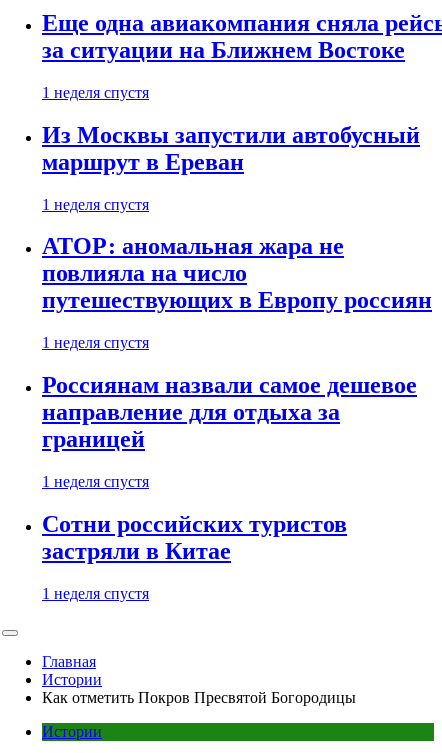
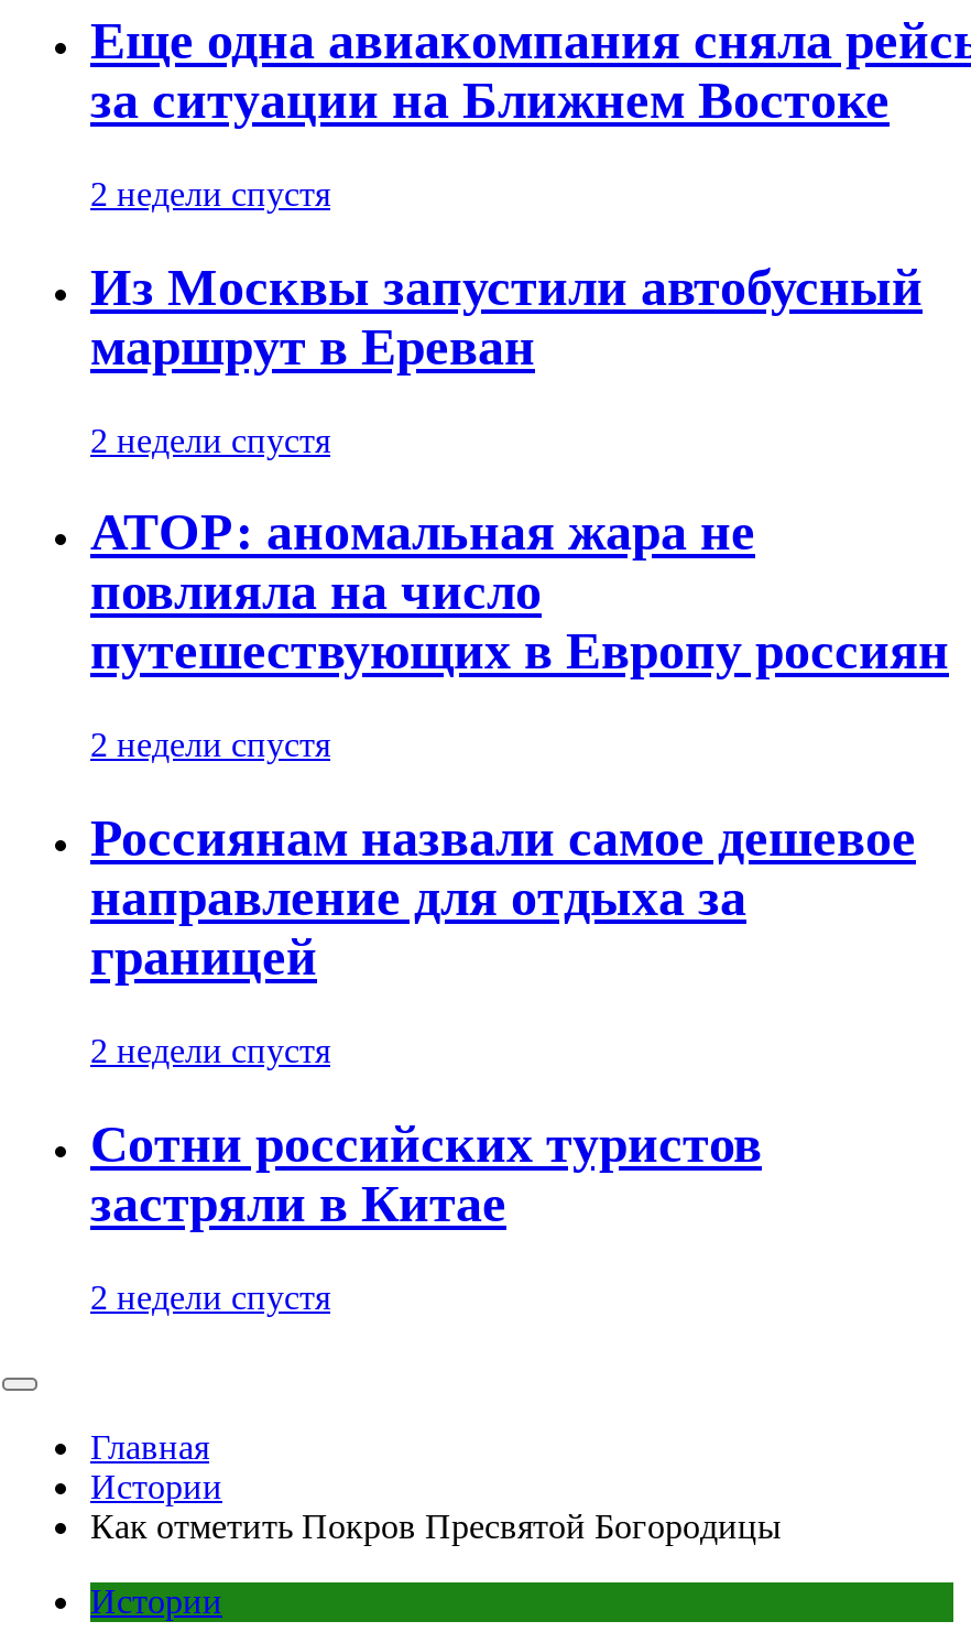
[42,84,149,101] 1 неделя спустя -> [90,175,330,212] 2 недели спустя
[42,196,149,213] 1 неделя спустя -> [90,421,330,458] 2 недели спустя
[42,334,149,351] 1 неделя спустя -> [90,727,330,764] 2 недели спустя
[42,473,149,490] 1 неделя спустя -> [90,1032,330,1070] 2 недели спустя
[42,585,149,602] 1 неделя спустя -> [90,1279,330,1316] 2 недели спустя

